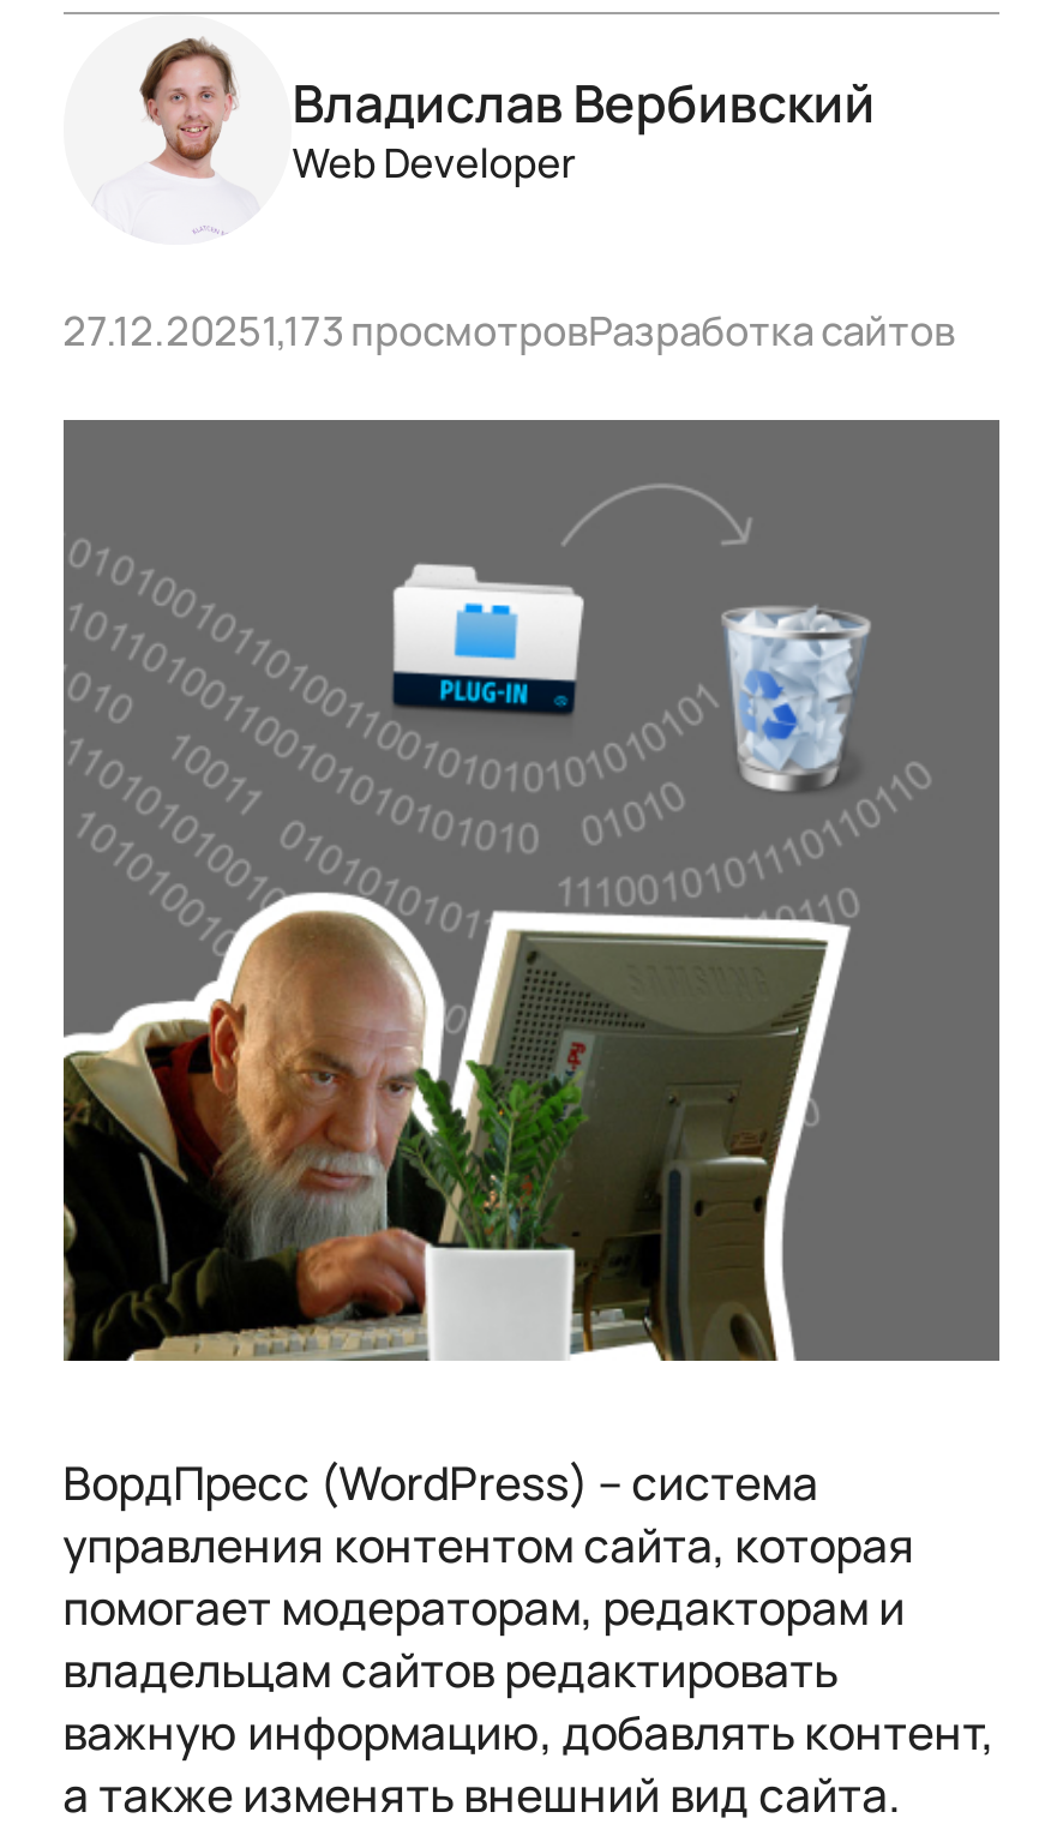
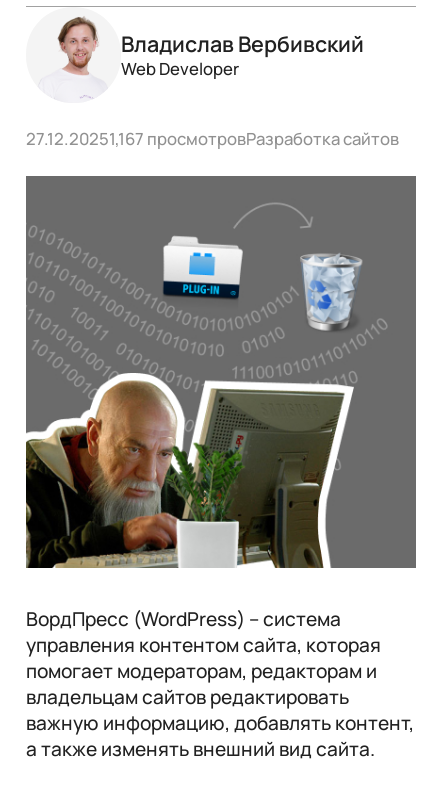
[63,303,956,358] 27.12.20251,173 просмотровРазработка сайтов -> [26,127,399,150] 27.12.20251,167 просмотровРазработка сайтов

